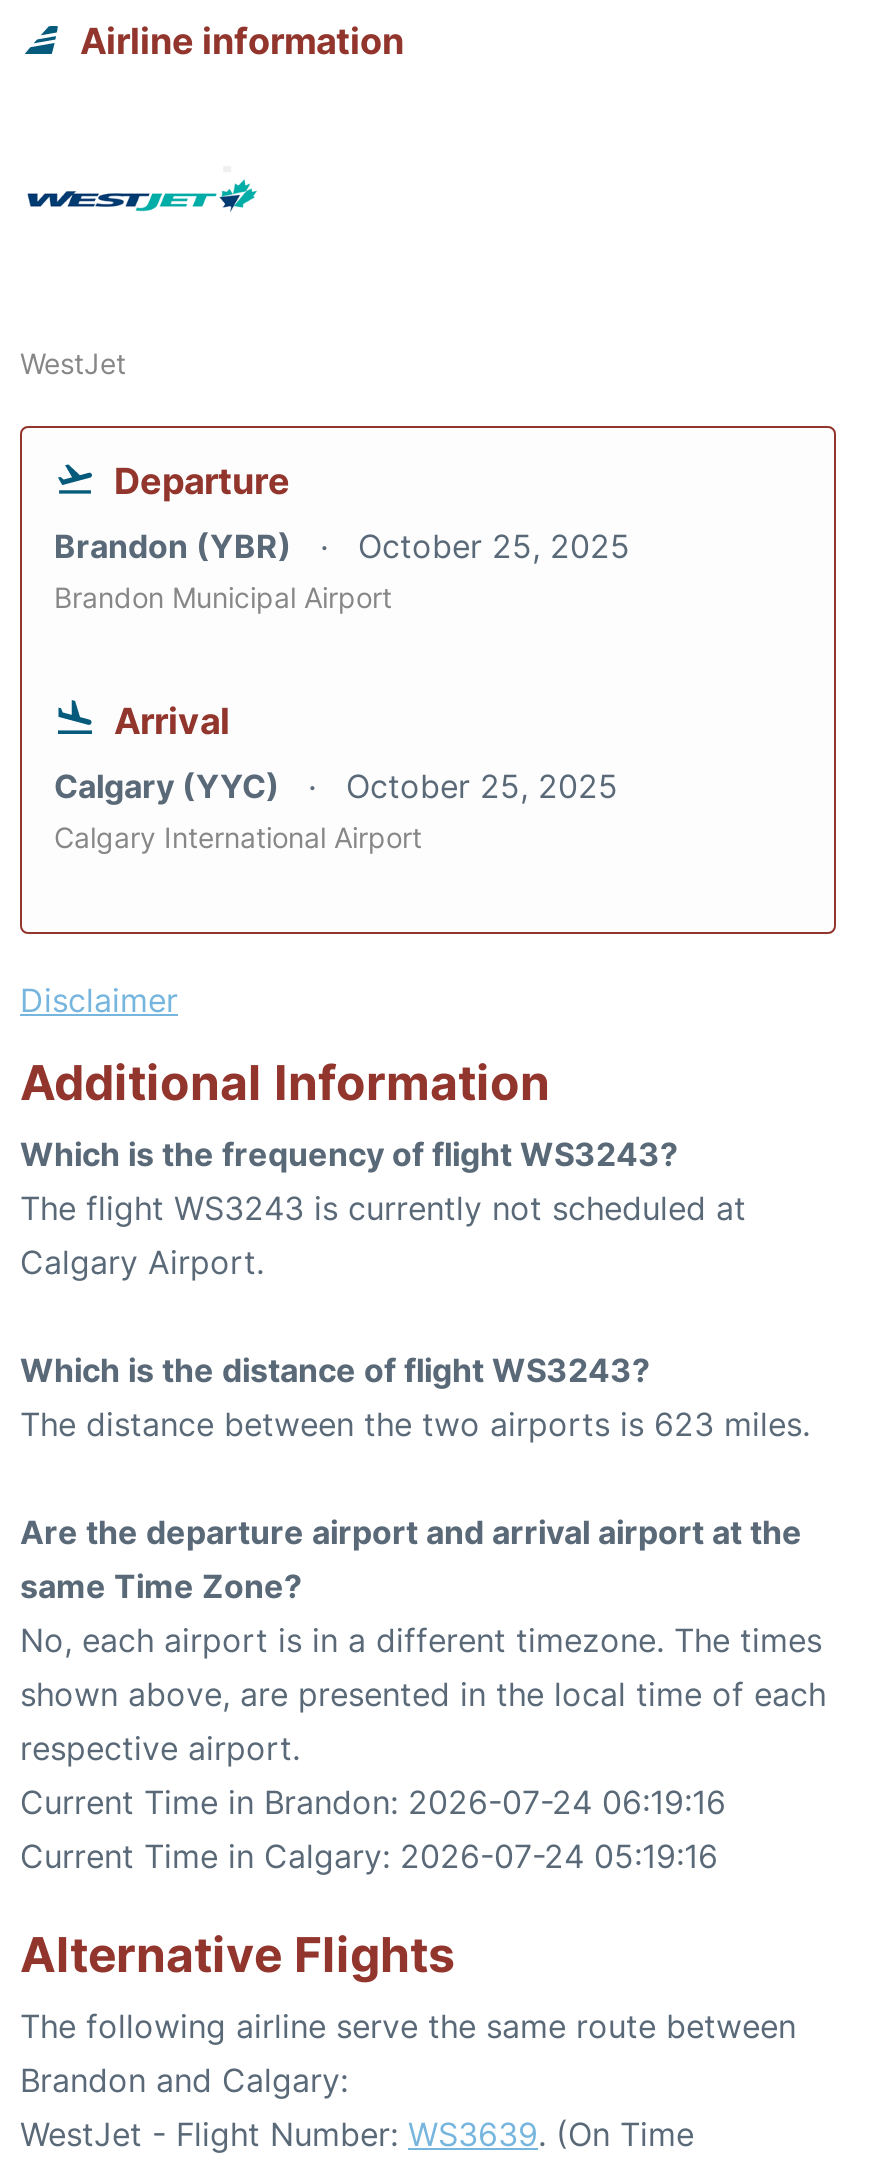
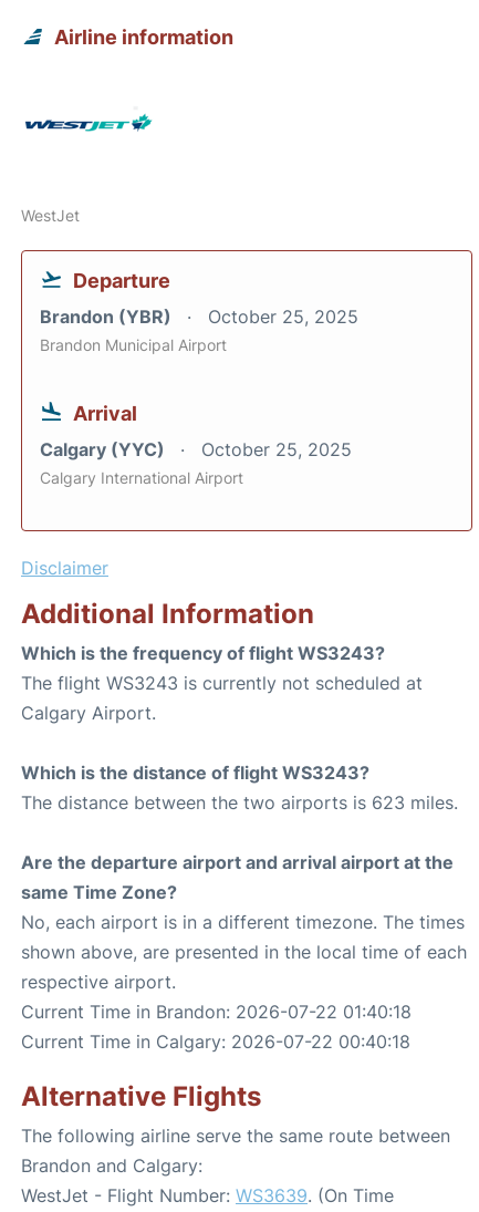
[20,1783,726,1823] Current Time in Brandon: 2026-07-24 06:19:16 -> [21,1001,412,1023] Current Time in Brandon: 2026-07-22 01:40:18
[20,1837,718,1877] Current Time in Calgary: 2026-07-24 05:19:16 -> [21,1031,410,1053] Current Time in Calgary: 2026-07-22 00:40:18

